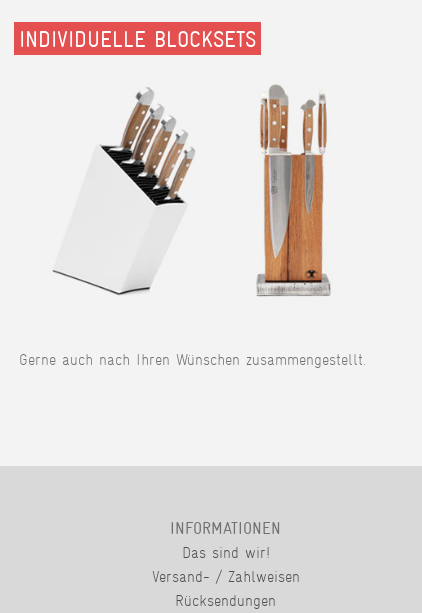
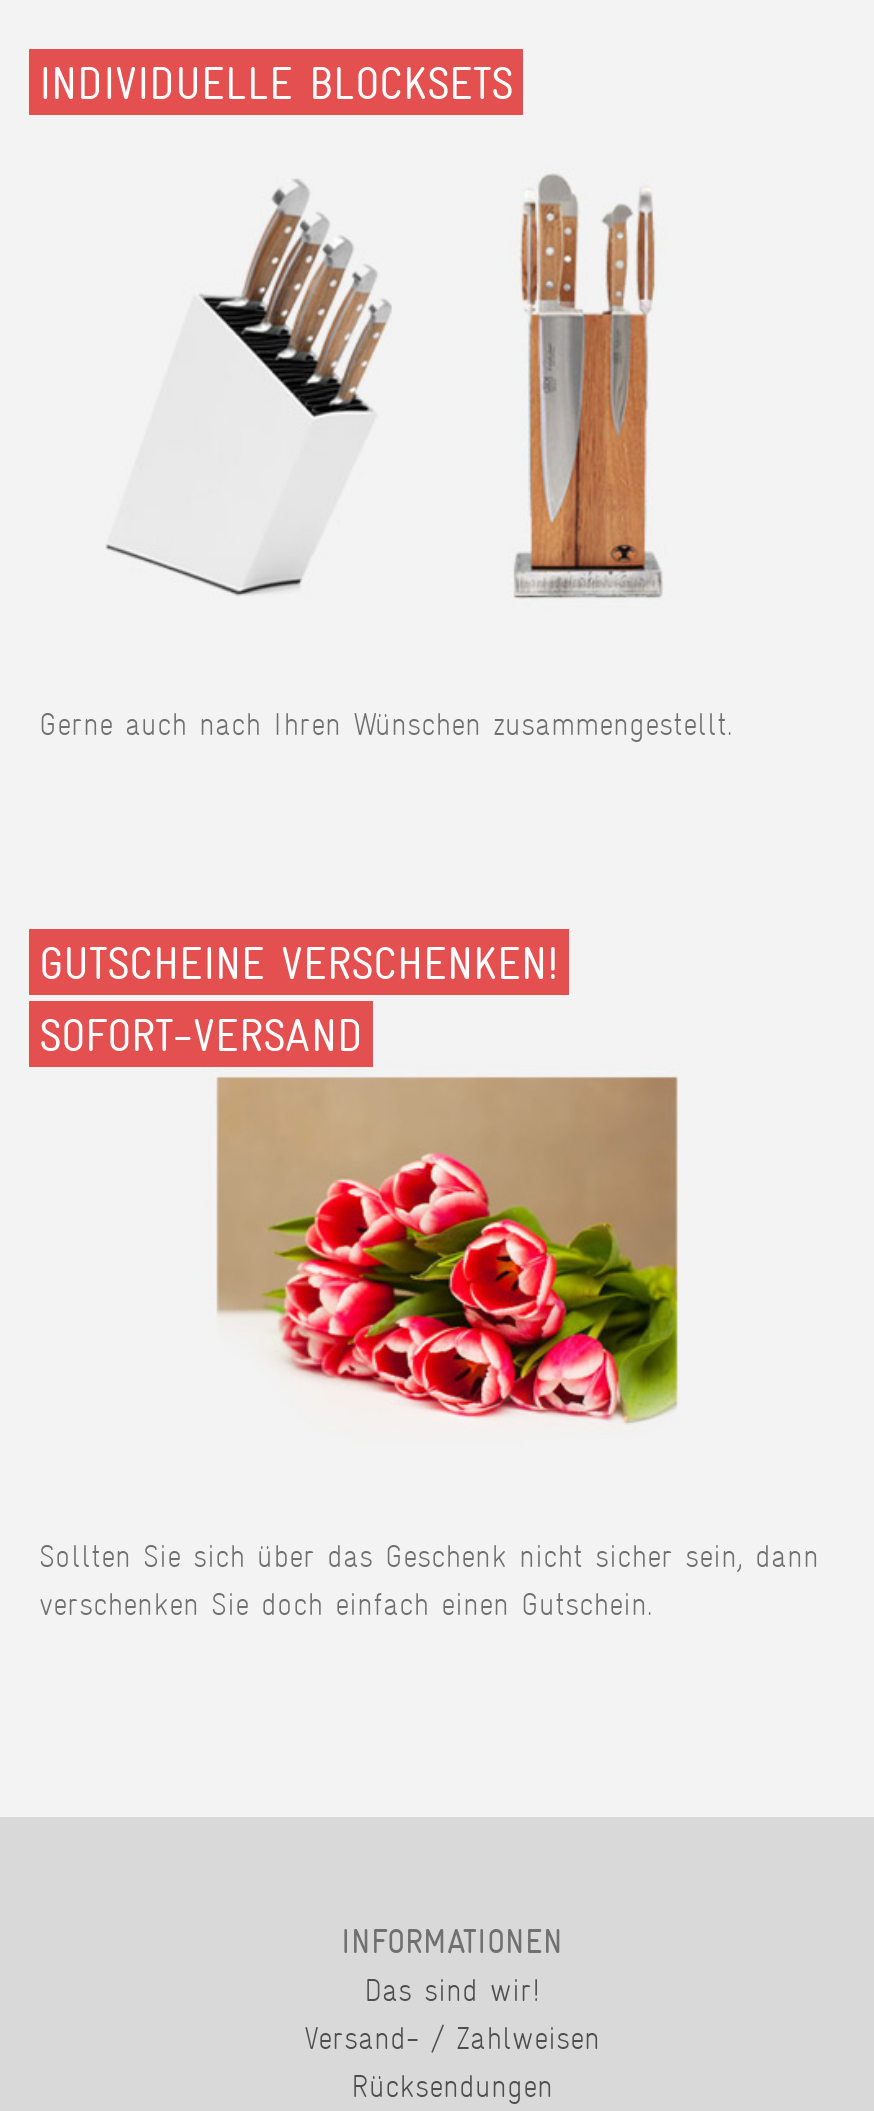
none -> [39,937,679,1423] [image] | GUTSCHEINE VERSCHENKEN! | SOFORT-VERSAND
none -> [39,1537,819,1623] Sollten Sie sich über das Geschenk nicht sicher sein, dann | verschenken Sie doch einfach einen Gutschein.

